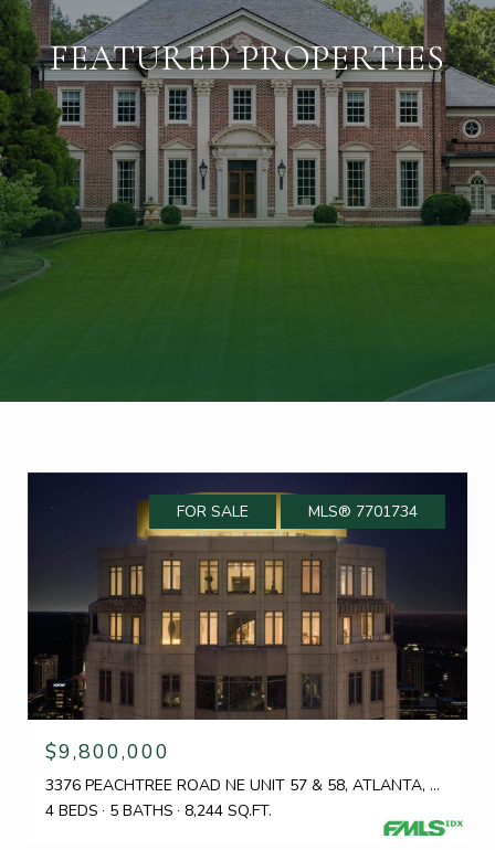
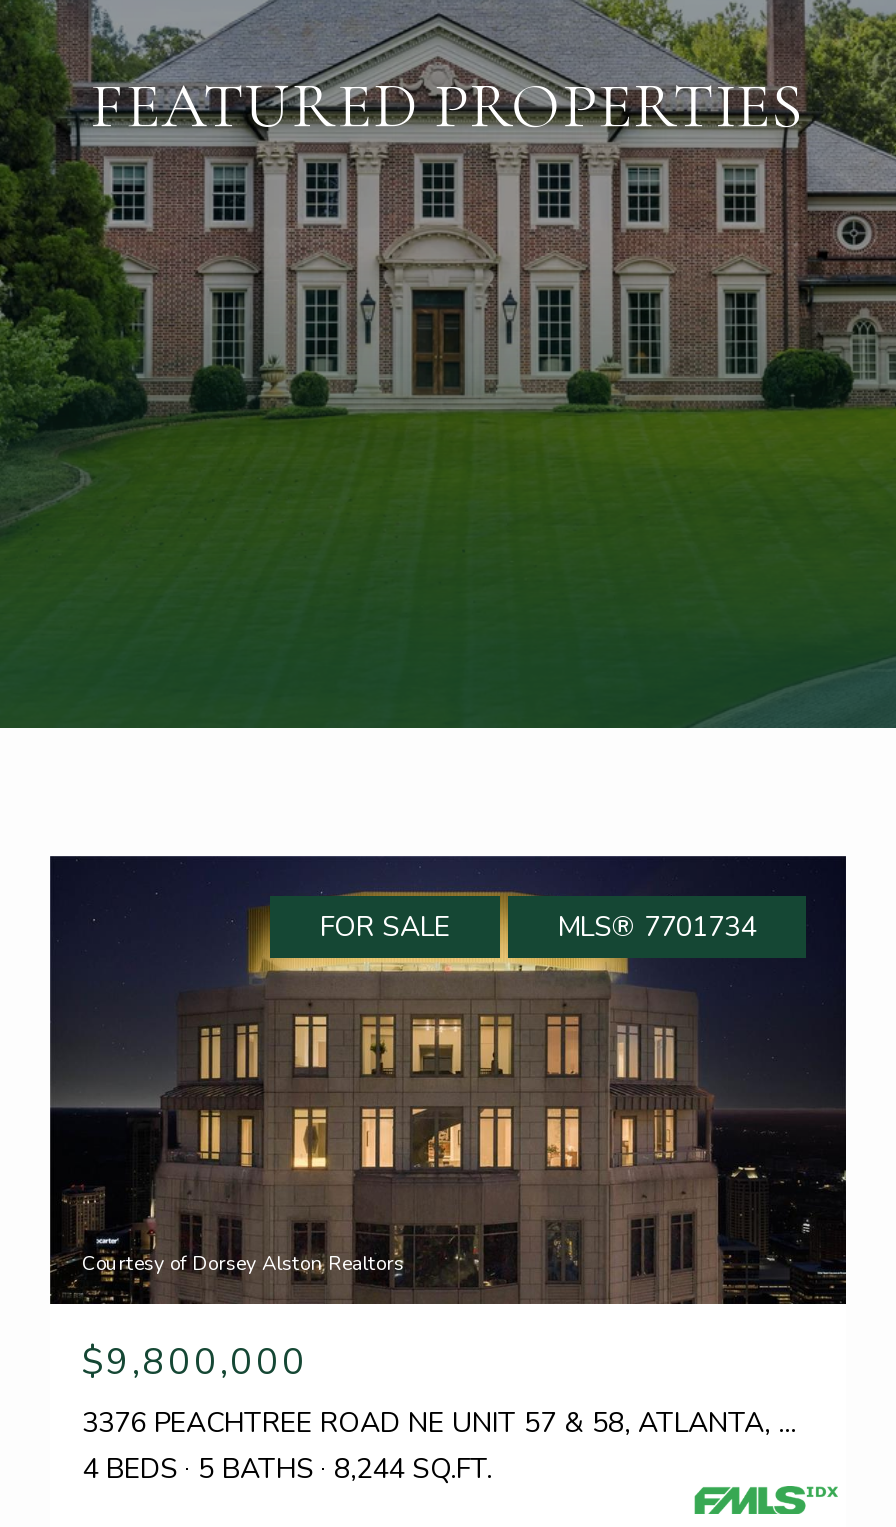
none -> [82,1250,404,1278] Courtesy of Dorsey Alston Realtors

